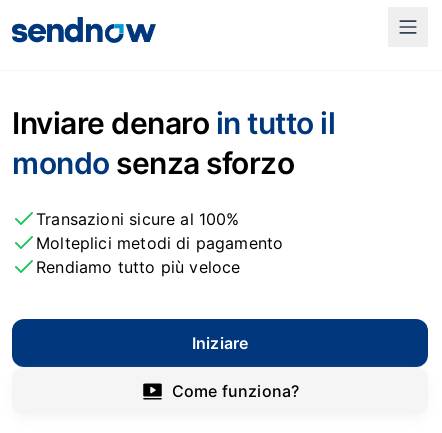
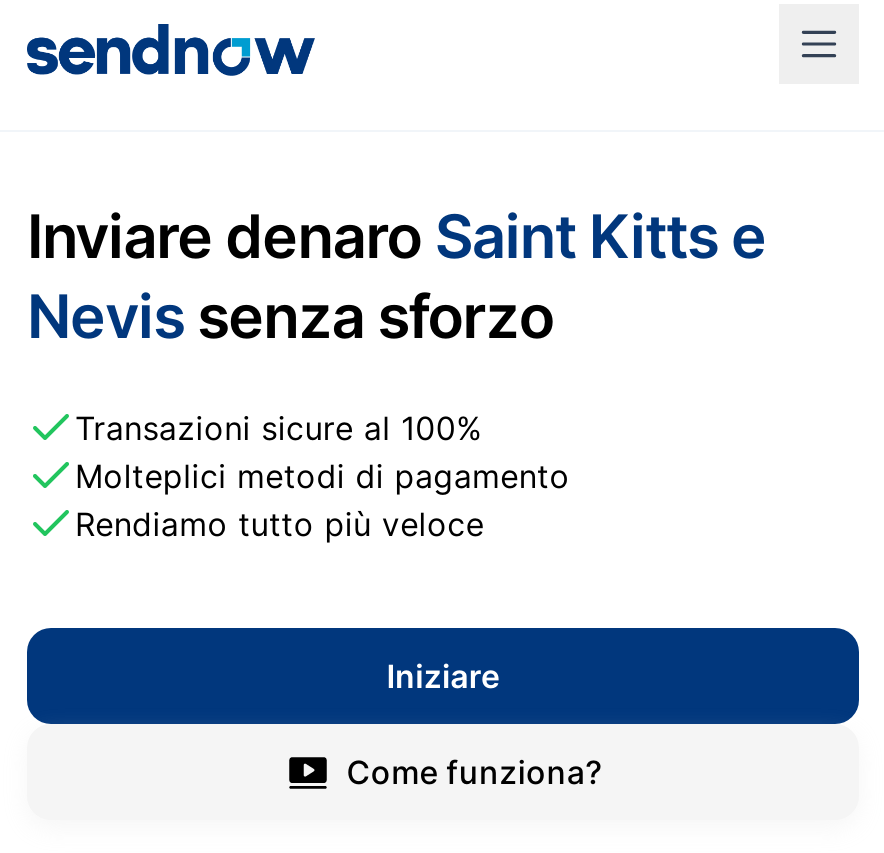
[12,105,335,141] Inviare denaro in tutto il -> [27,200,766,272] Inviare denaro Saint Kitts e
[12,145,294,181] mondo senza sforzo -> [27,280,554,352] Nevis senza sforzo

